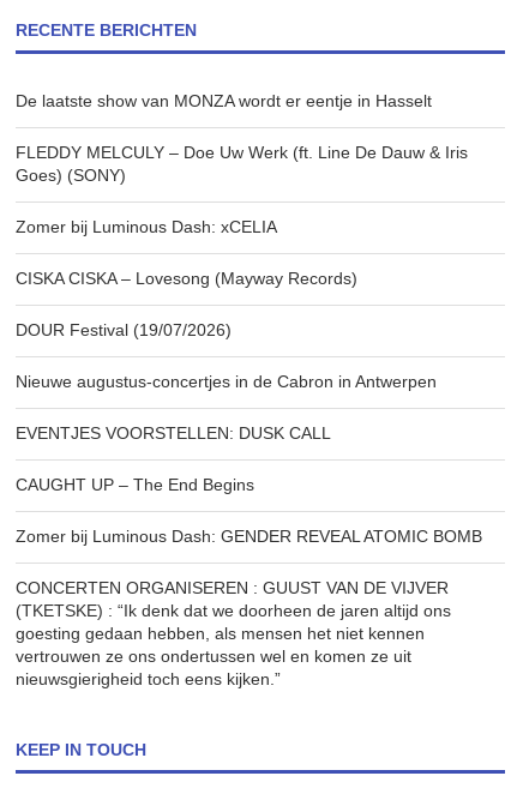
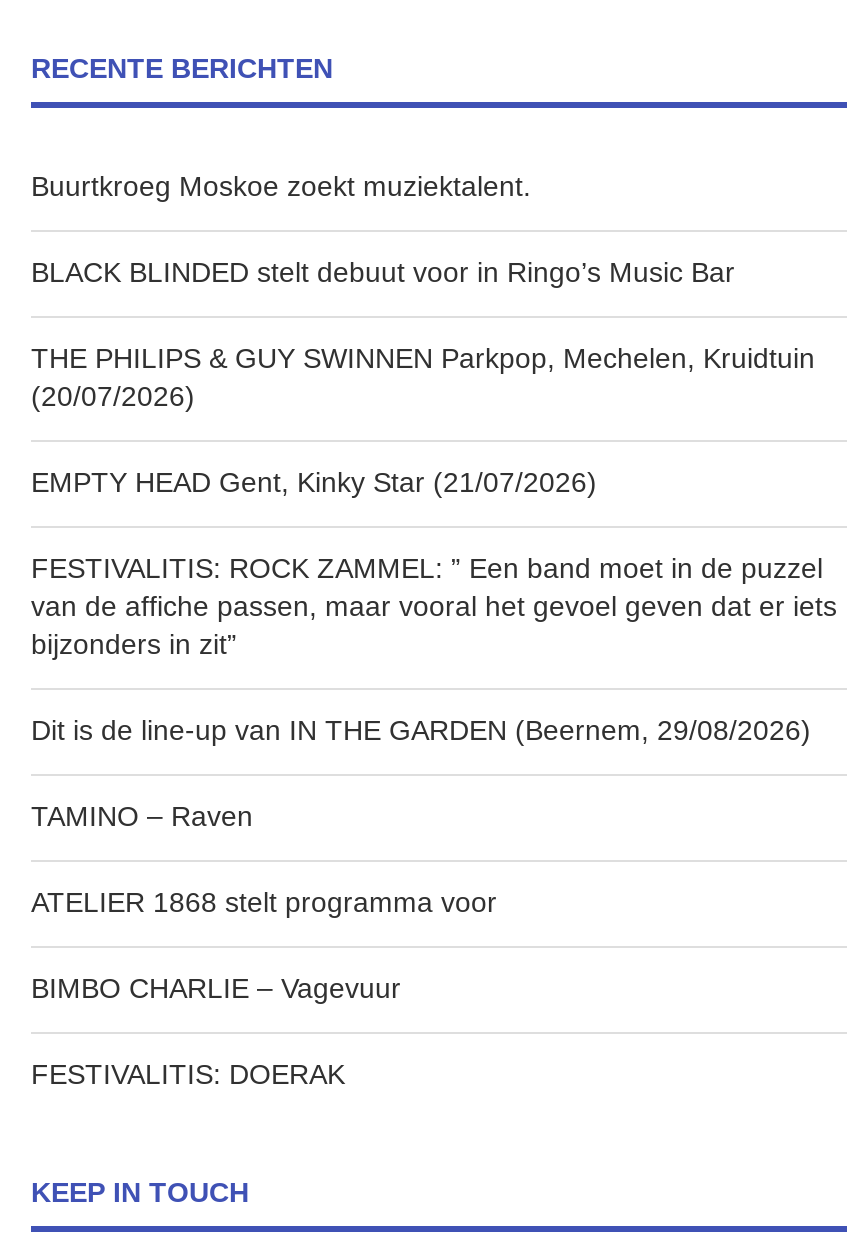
[16,92,432,111] De laatste show van MONZA wordt er eentje in Hasselt -> [31,171,531,203] Buurtkroeg Moskoe zoekt muziektalent.
[16,143,468,185] FLEDDY MELCULY – Doe Uw Werk (ft. Line De Dauw & Iris | Goes) (SONY) -> [31,257,735,289] BLACK BLINDED stelt debuut voor in Ringo’s Music Bar
[16,218,277,237] Zomer bij Luminous Dash: xCELIA -> [31,343,815,413] THE PHILIPS & GUY SWINNEN Parkpop, Mechelen, Kruidtuin | (20/07/2026)
[16,269,357,288] CISKA CISKA – Lovesong (Mayway Records) -> [31,467,597,499] EMPTY HEAD Gent, Kinky Star (21/07/2026)
[16,321,232,340] DOUR Festival (19/07/2026) -> [31,553,837,661] FESTIVALITIS: ROCK ZAMMEL: ” Een band moet in de puzzel | van de affiche passen, maar vooral het gevoel geven dat er iets | bijzonders in zit”
[16,372,437,391] Nieuwe augustus-concertjes in de Cabron in Antwerpen -> [31,715,811,747] Dit is de line-up van IN THE GARDEN (Beernem, 29/08/2026)
[16,424,331,443] EVENTJES VOORSTELLEN: DUSK CALL -> [31,801,253,833] TAMINO – Raven
[16,475,254,495] CAUGHT UP – The End Begins -> [31,887,497,919] ATELIER 1868 stelt programma voor
[16,527,482,546] Zomer bij Luminous Dash: GENDER REVEAL ATOMIC BOMB -> [31,973,401,1005] BIMBO CHARLIE – Vagevuur
[16,579,451,689] CONCERTEN ORGANISEREN : GUUST VAN DE VIJVER | (TKETSKE) : “Ik denk dat we doorheen de jaren altijd ons | goesting gedaan hebben, als mensen het niet kennen | vertrouwen ze ons ondertussen wel en komen ze uit | nieuwsgierigheid toch eens kijken.” -> [31,1059,345,1091] FESTIVALITIS: DOERAK

